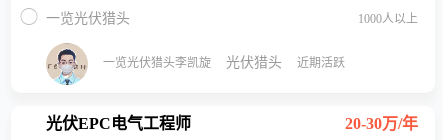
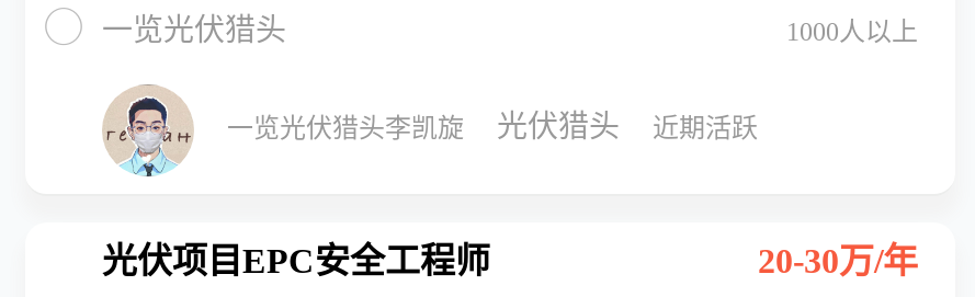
[46,115,191,132] 光伏EPC电气工程师 -> [102,242,490,279] 光伏项目EPC安全工程师

